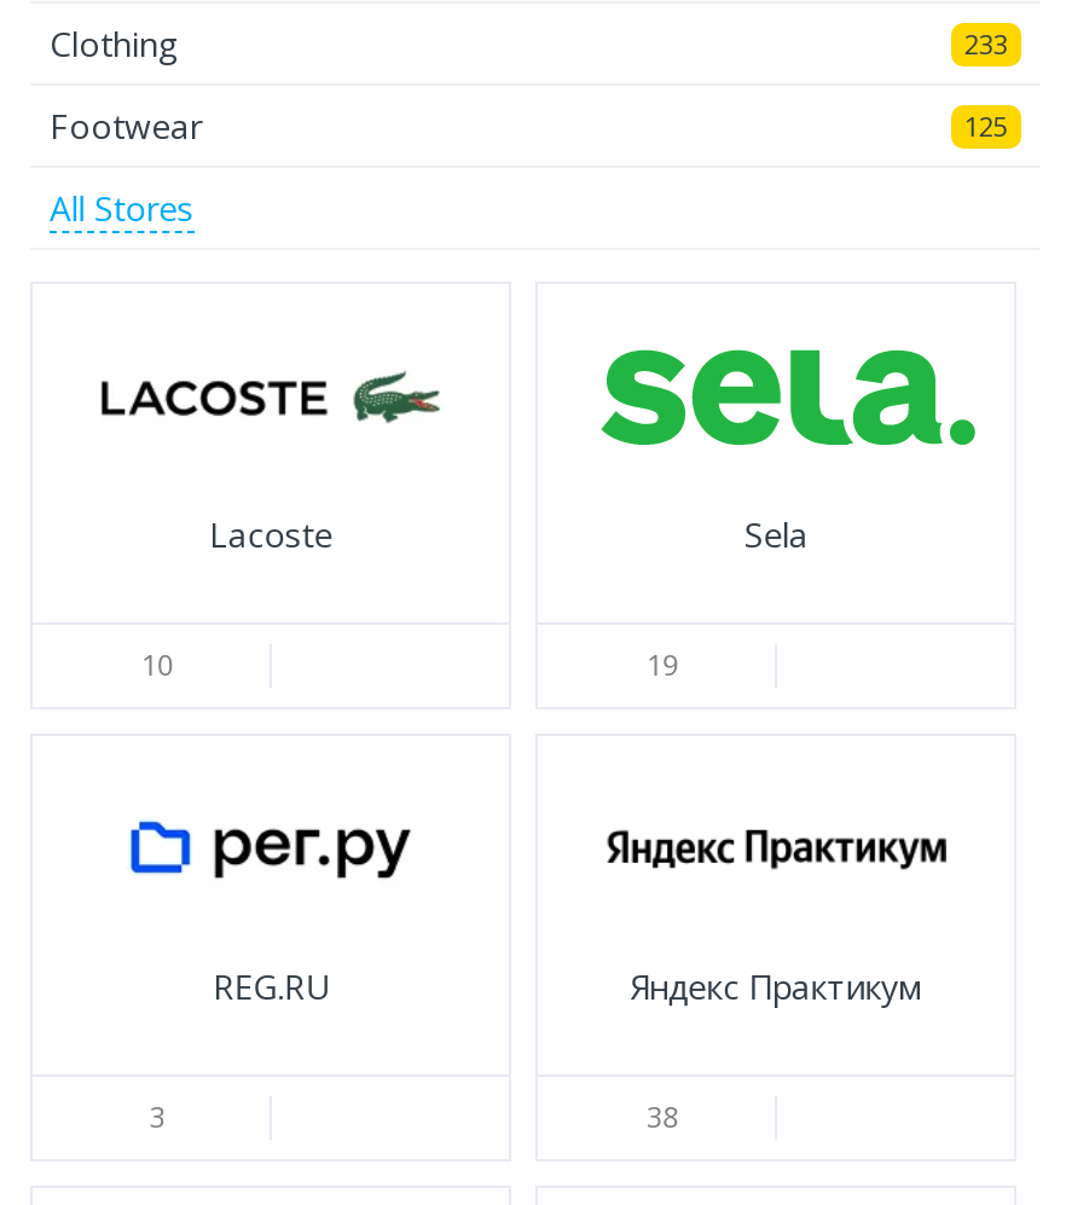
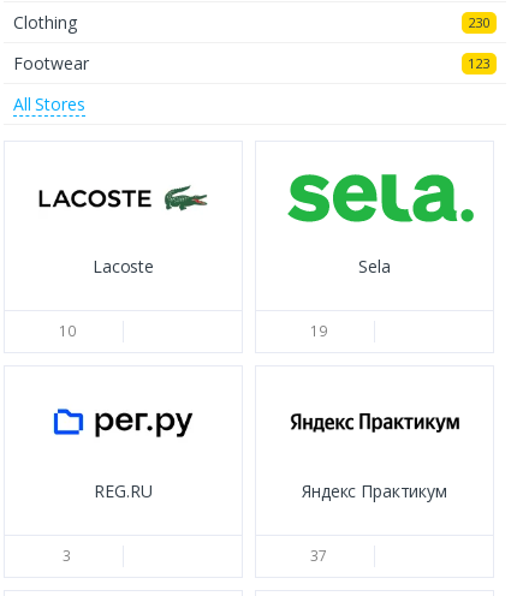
[964,26,1008,62] 233 -> [468,14,490,32] 230
[964,108,1008,145] 125 -> [468,54,490,72] 123
[632,1097,679,1138] 38 -> [303,546,326,566] 37

